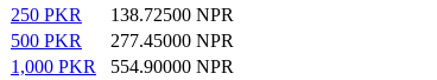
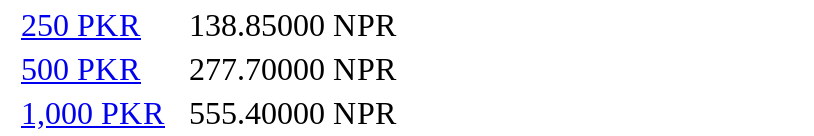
[11,5,234,25] 250 PKR 138.72500 NPR -> [21,8,397,42] 250 PKR 138.85000 NPR
[11,31,234,51] 500 PKR 277.45000 NPR -> [21,52,397,86] 500 PKR 277.70000 NPR
[11,56,234,76] 1,000 PKR 554.90000 NPR -> [21,96,397,130] 1,000 PKR 555.40000 NPR

